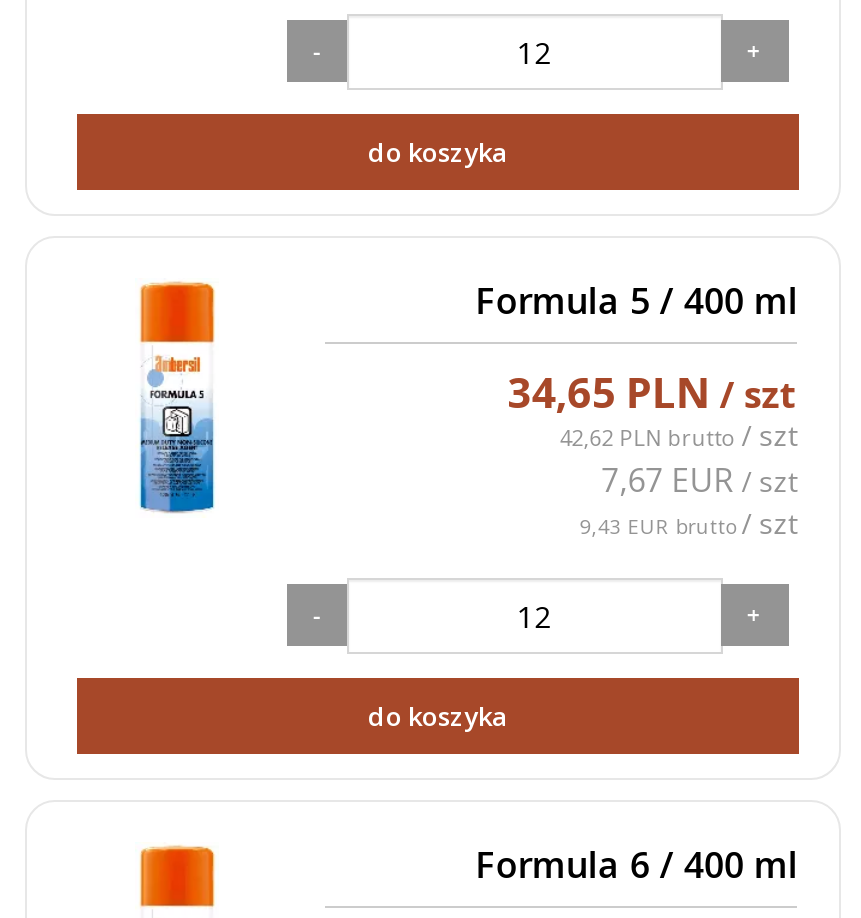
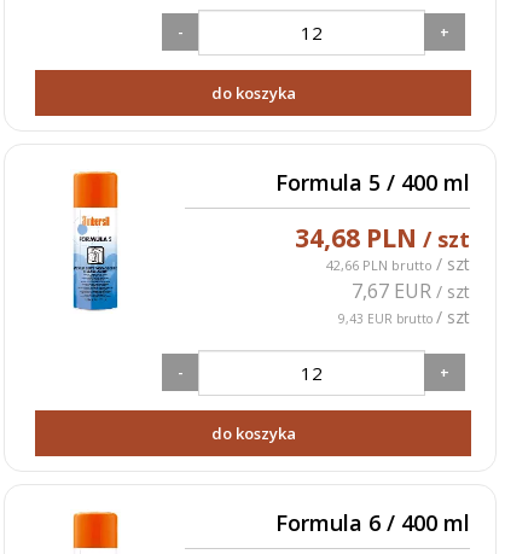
[507,364,797,420] 34,65 PLN / szt -> [295,221,470,255] 34,68 PLN / szt
[559,416,797,454] 42,62 PLN brutto / szt -> [326,252,470,275] 42,66 PLN brutto / szt

